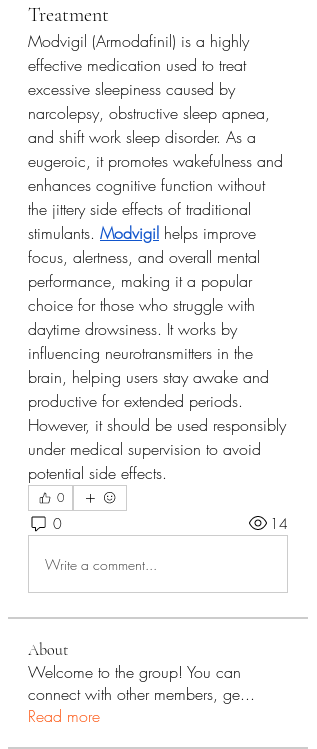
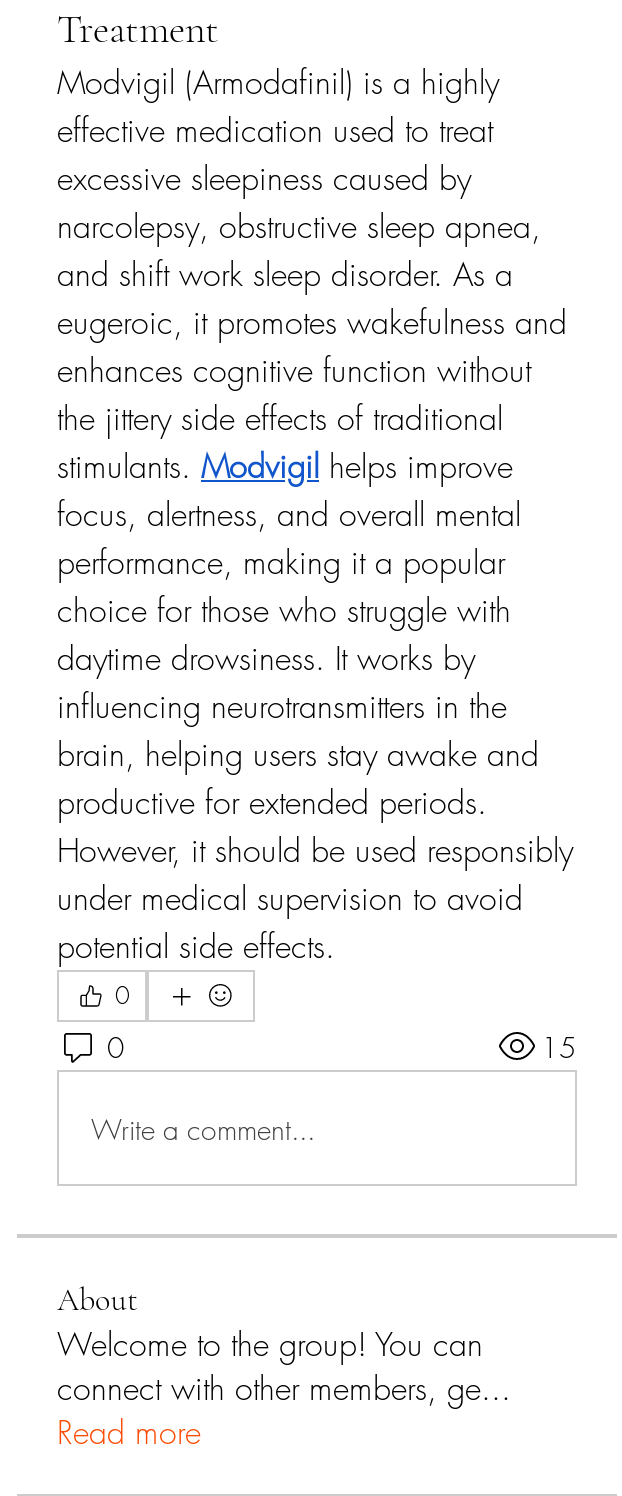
[270,513,288,532] 14 -> [541,1027,577,1065] 15

